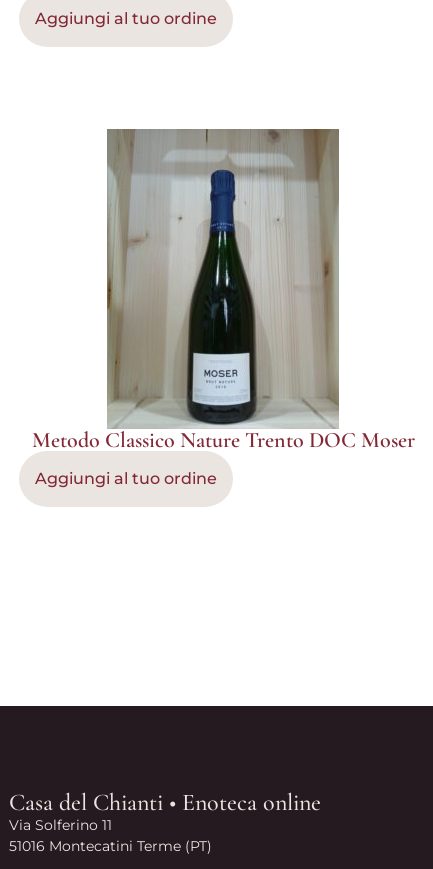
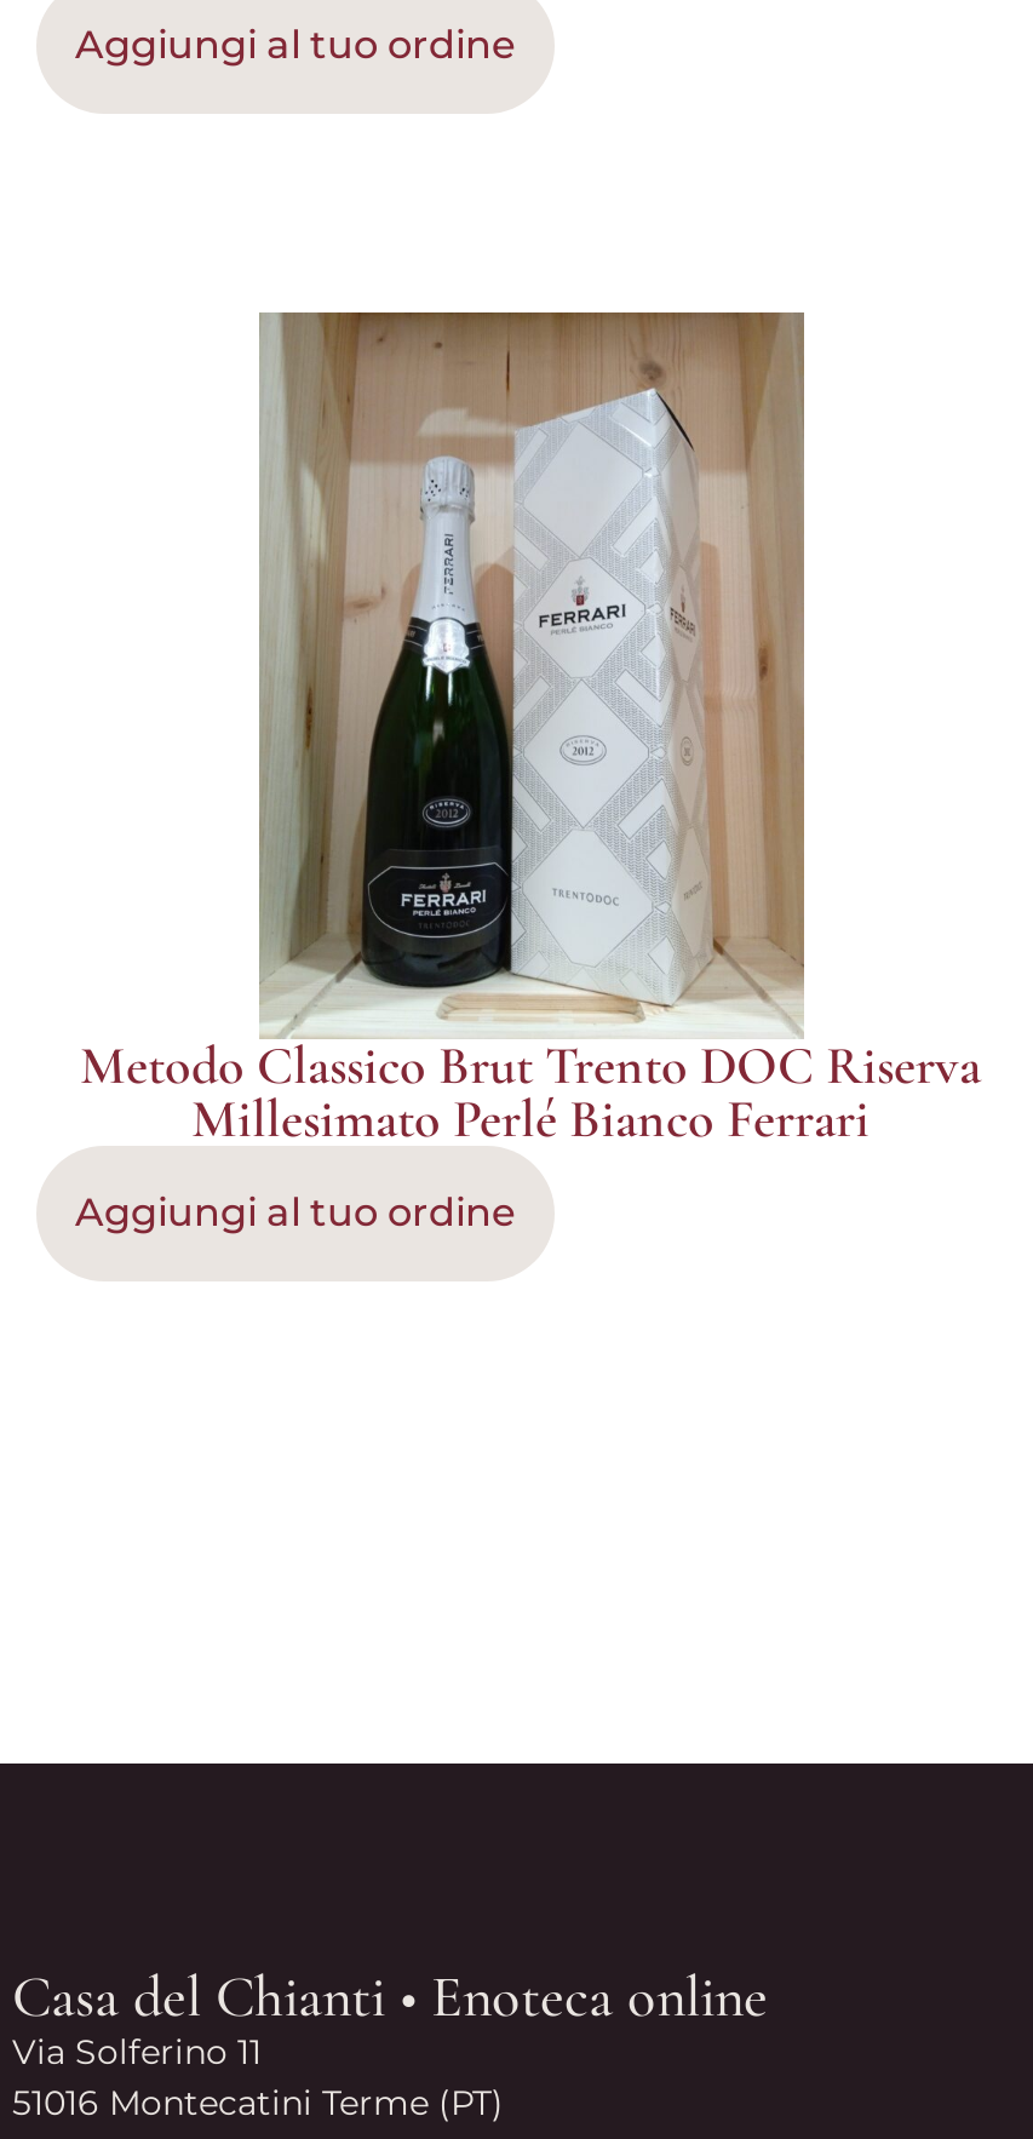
[31,128,414,453] [image] | Metodo Classico Nature Trento DOC Moser -> [80,310,981,1150] [image] | Metodo Classico Brut Trento DOC Riserva | Millesimato Perlé Bianco Ferrari

